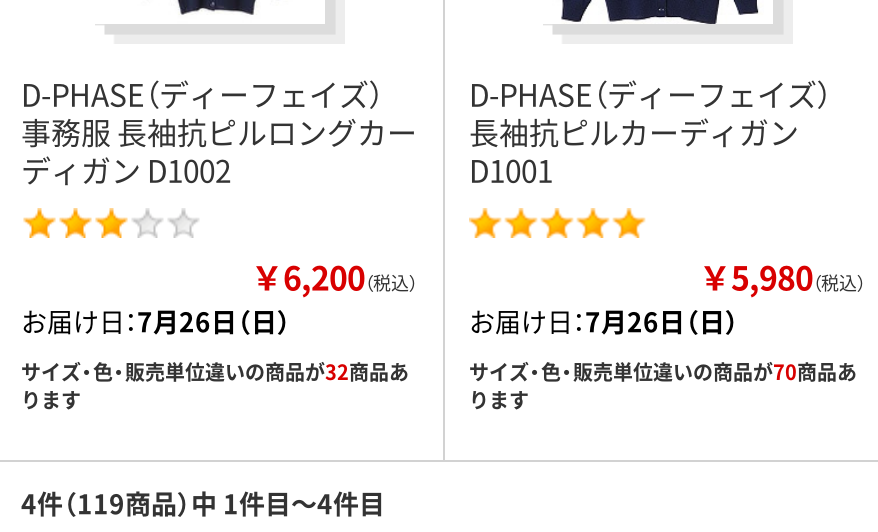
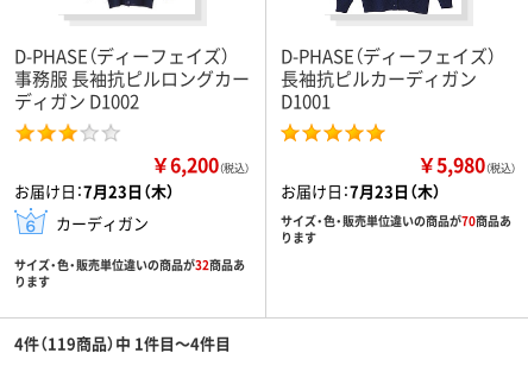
[21,302,291,340] お届け日：7月26日（日） -> [14,179,175,234] お届け日：7月23日（木） | カーディガン
[469,302,739,340] お届け日：7月26日（日） -> [281,179,441,202] お届け日：7月23日（木）

